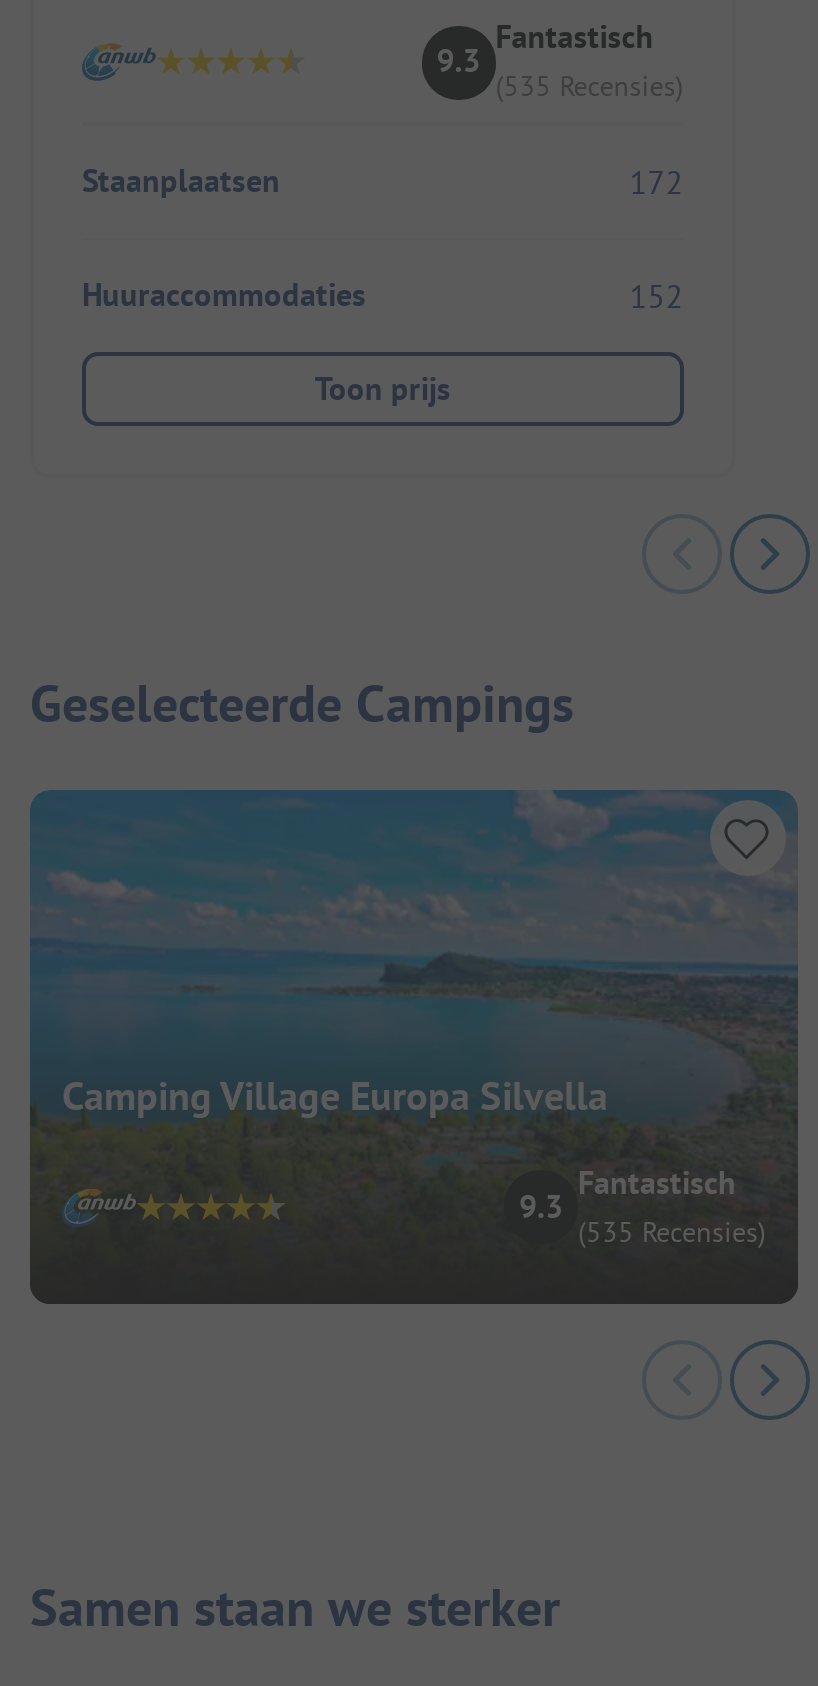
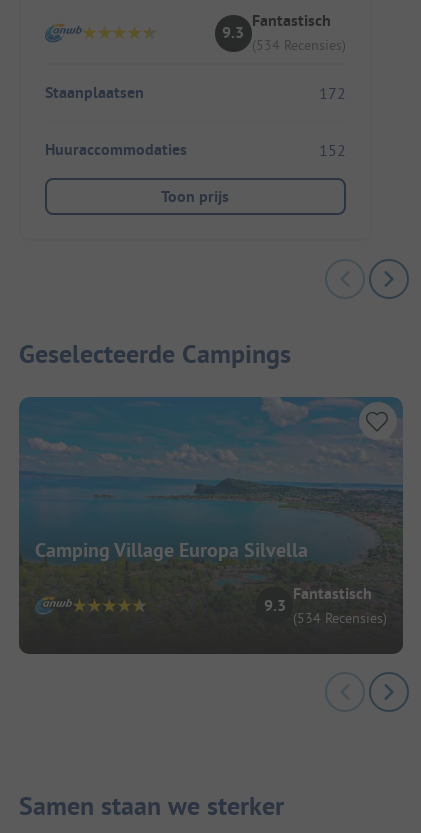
[496,68,684,104] (535 Recensies) -> [252,36,346,54] (534 Recensies)
[578,1214,766,1250] (535 Recensies) -> [293,609,387,627] (534 Recensies)

